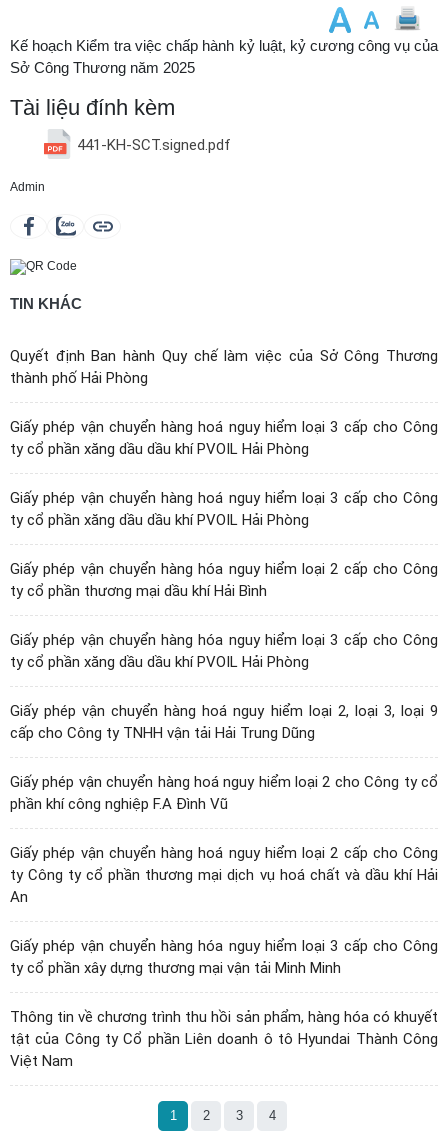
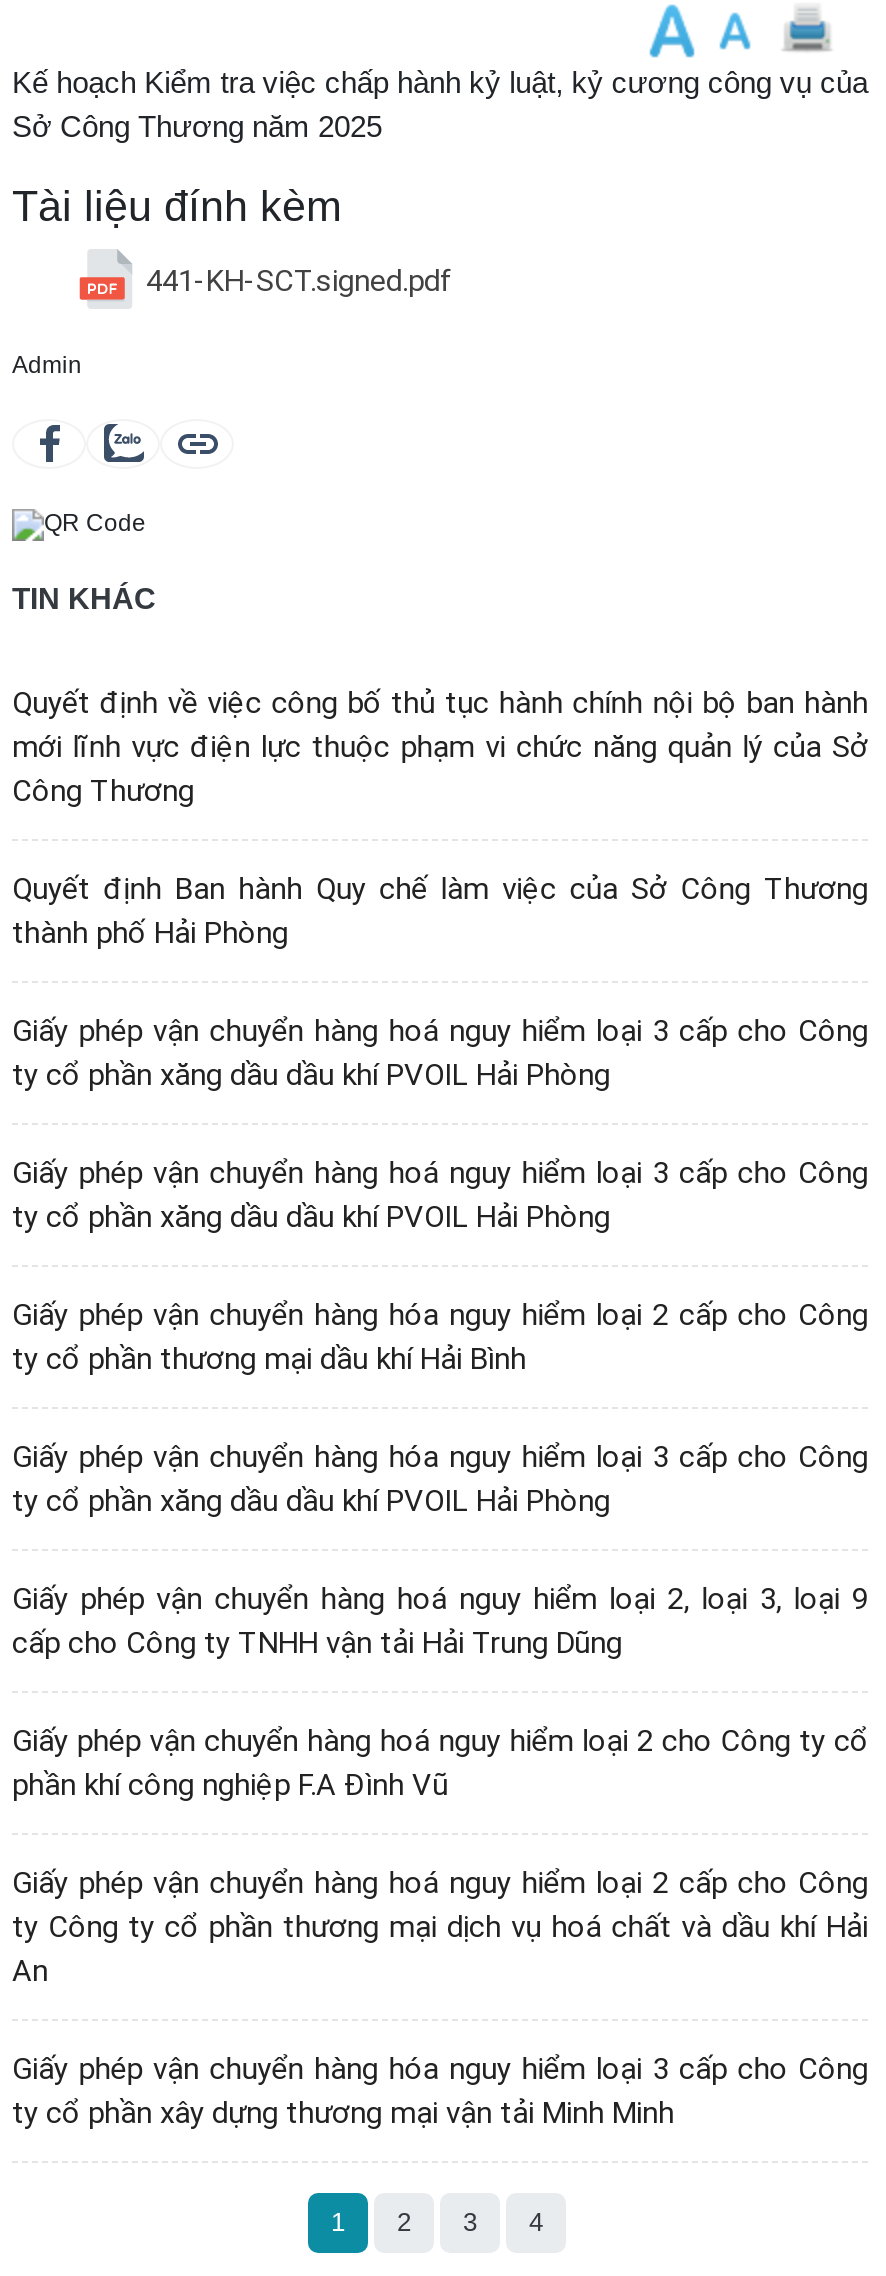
none -> [12,685,868,809] Quyết định về việc công bố thủ tục hành chính nội bộ ban hành | mới lĩnh vực điện lực thuộc phạm vi chức năng quản lý của Sở | Công Thương
moved [10,347,438,977] -> [12,871,868,2131]: Quyết định Ban hành Quy chế làm việc của Sở Công Thương | thành phố Hải Phòng | Giấy phép vận chuyển hàng hoá nguy hiểm loại 3 cấp cho Công | ... | Giấy phép vận chuyển hàng hóa nguy hiểm loại 3 cấp cho Công | ty cổ phần xây dựng thương mại vận tải Minh Minh
[10,1008,438,1070] Thông tin về chương trình thu hồi sản phẩm, hàng hóa có khuyết | tật của Công ty Cổ phần Liên doanh ô tô Hyundai Thành Công | Việt Nam -> none

